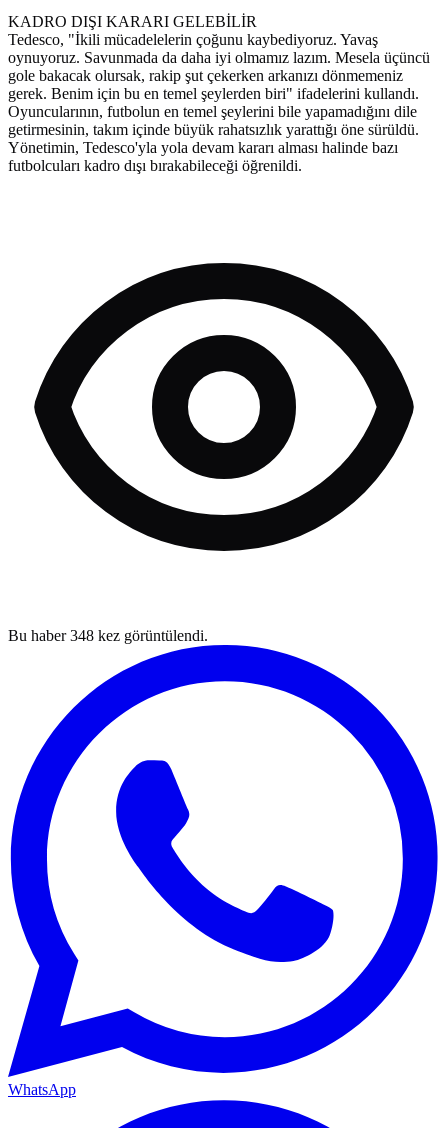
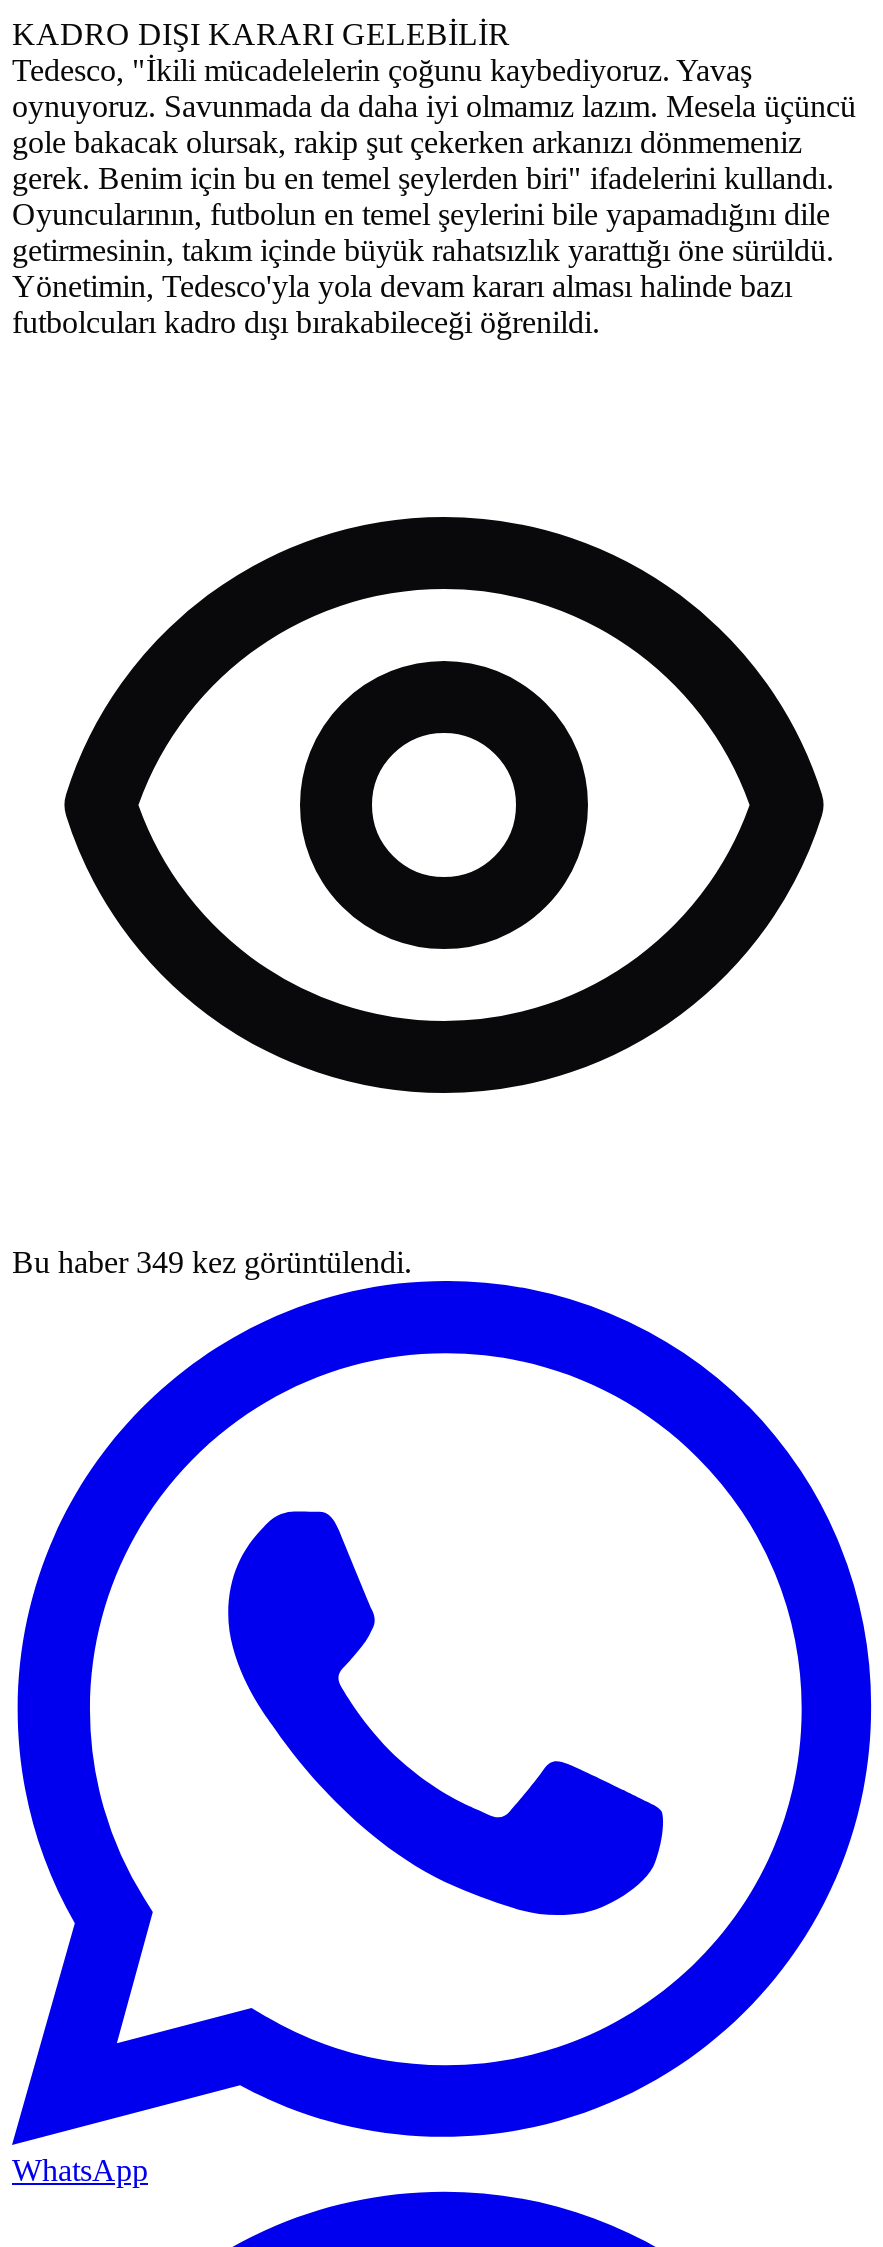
[8,627,208,644] Bu haber 348 kez görüntülendi. -> [12,1245,412,1279] Bu haber 349 kez görüntülendi.

